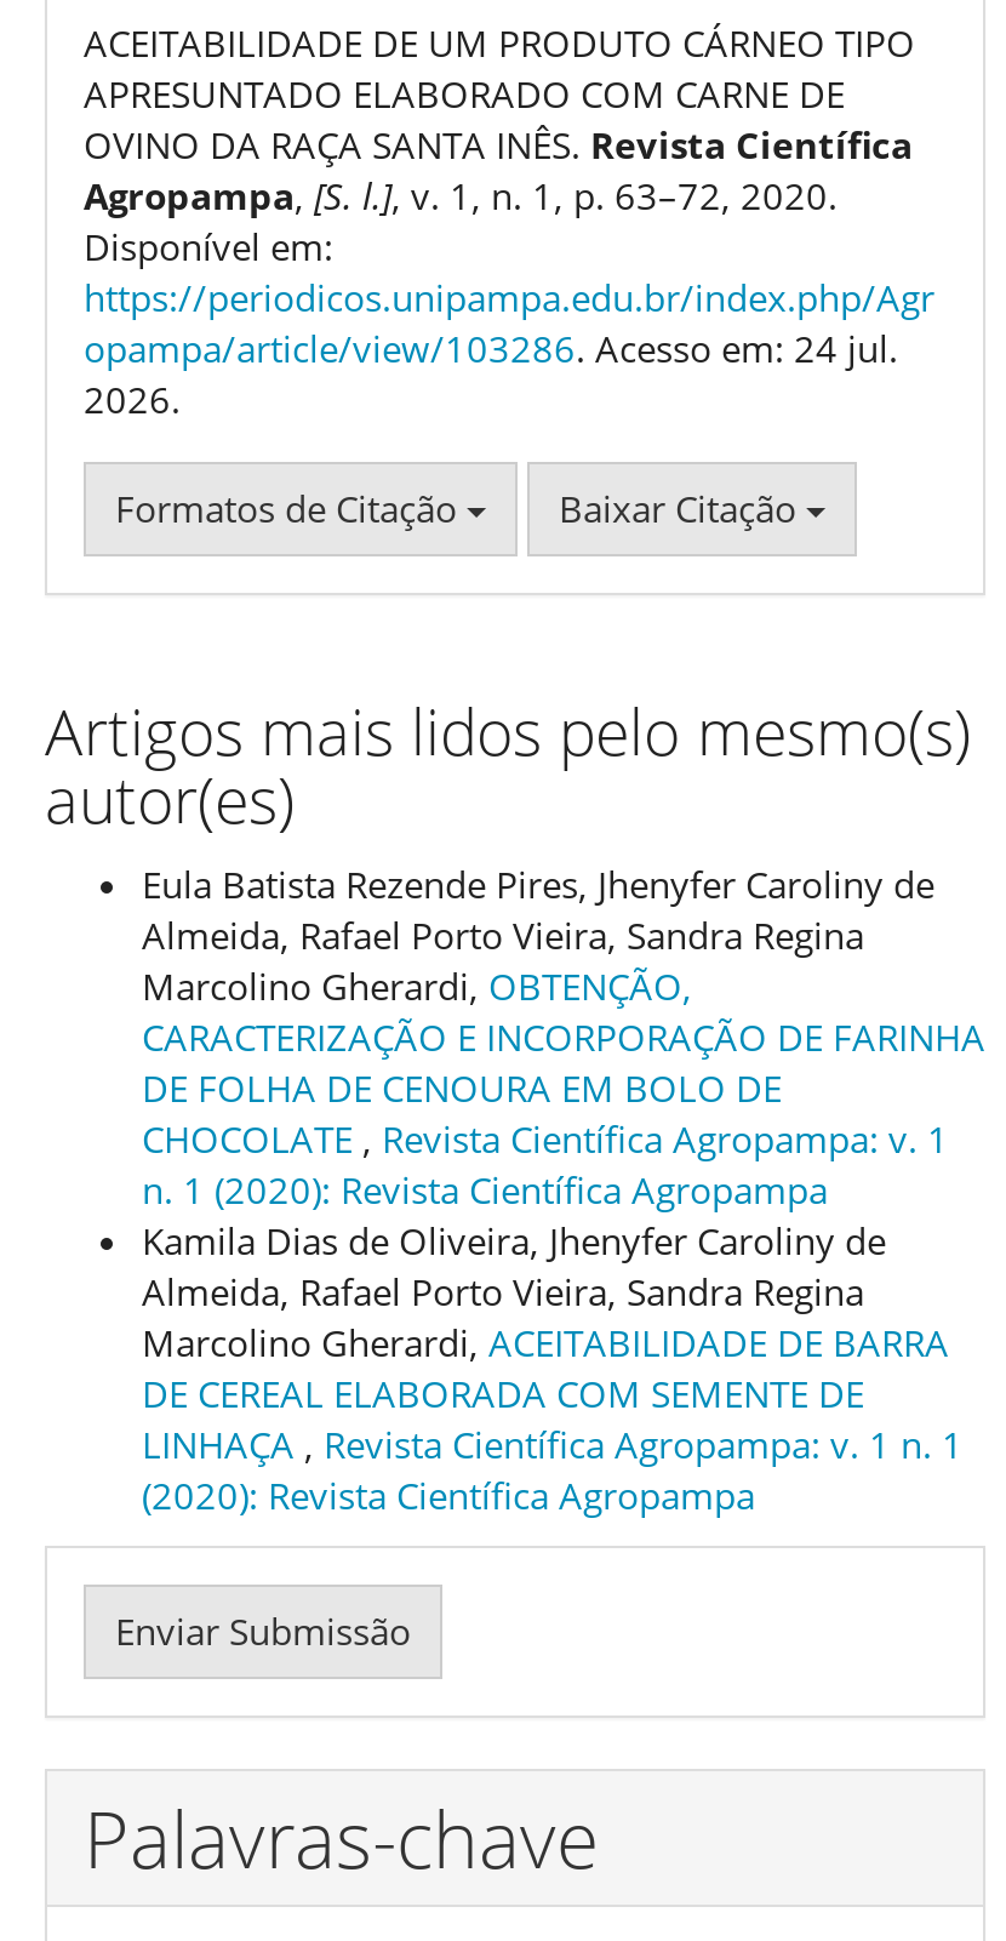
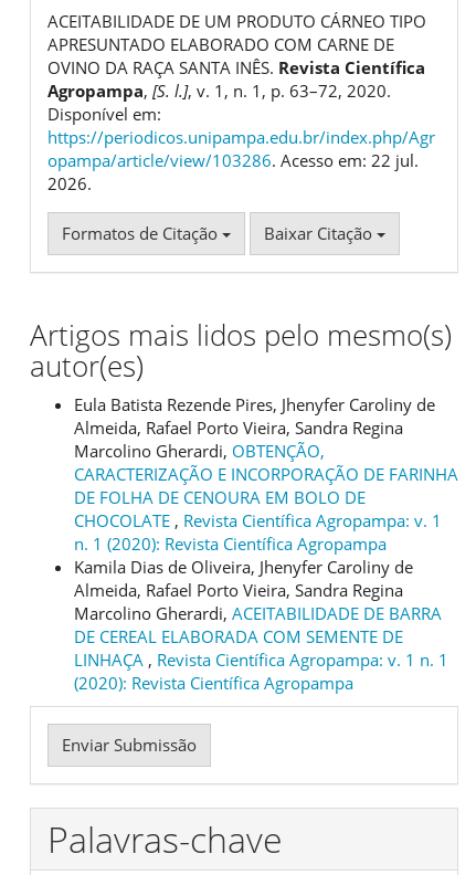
[84,325,898,373] opampa/article/view/103286. Acesso em: 24 jul. -> [47,150,419,172] opampa/article/view/103286. Acesso em: 22 jul.

